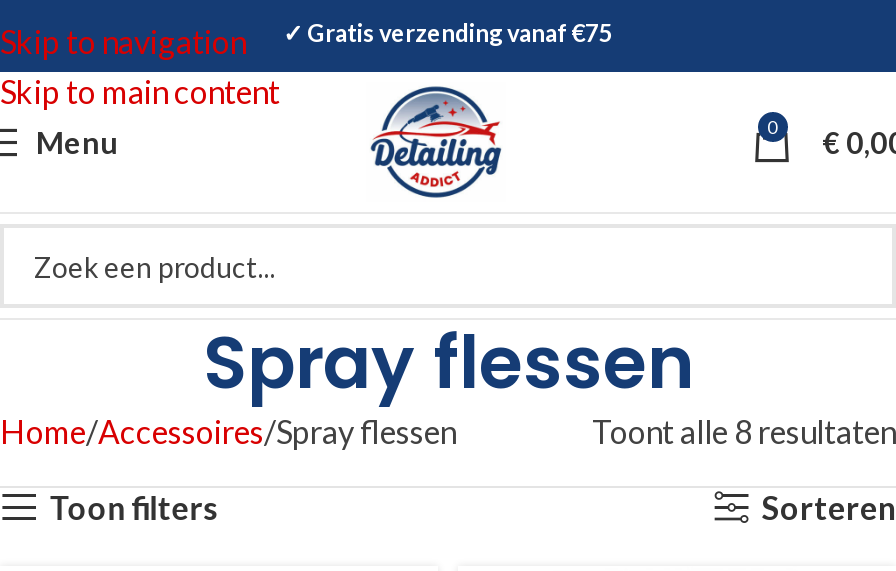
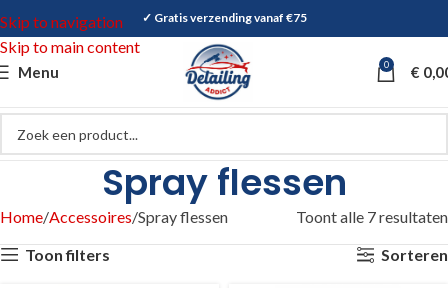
[592,412,896,450] Toont alle 8 resultaten -> [296,207,448,226] Toont alle 7 resultaten

